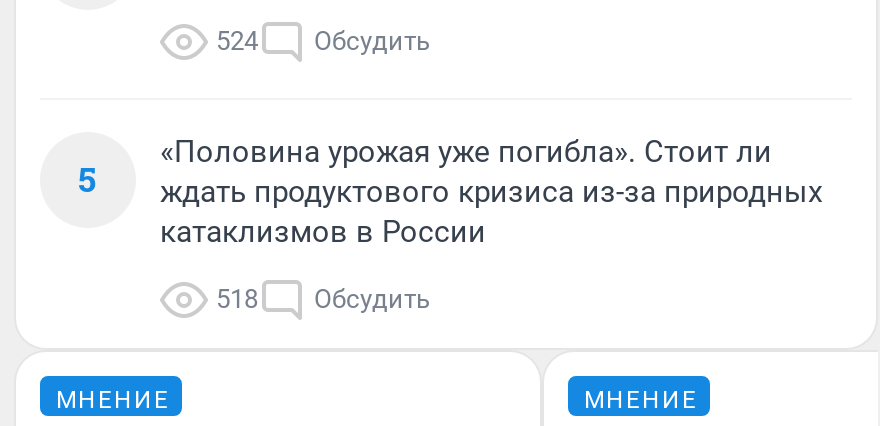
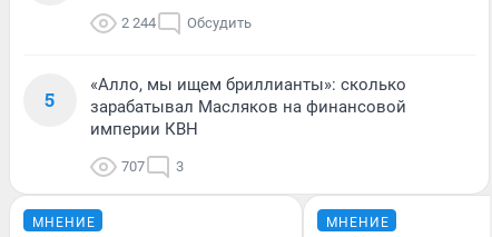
[216,25,430,55] 524 Обсудить -> [121,14,252,31] 2 244 Обсудить
[160,133,822,249] «Половина урожая уже погибла». Стоит ли | ждать продуктового кризиса из-за природных | катаклизмов в России -> [90,74,406,139] «Алло, мы ищем бриллианты»: сколько | зарабатывал Масляков на финансовой | империи КВН
[216,283,430,313] 518 | Обсудить -> [121,158,184,174] 707 | 3

